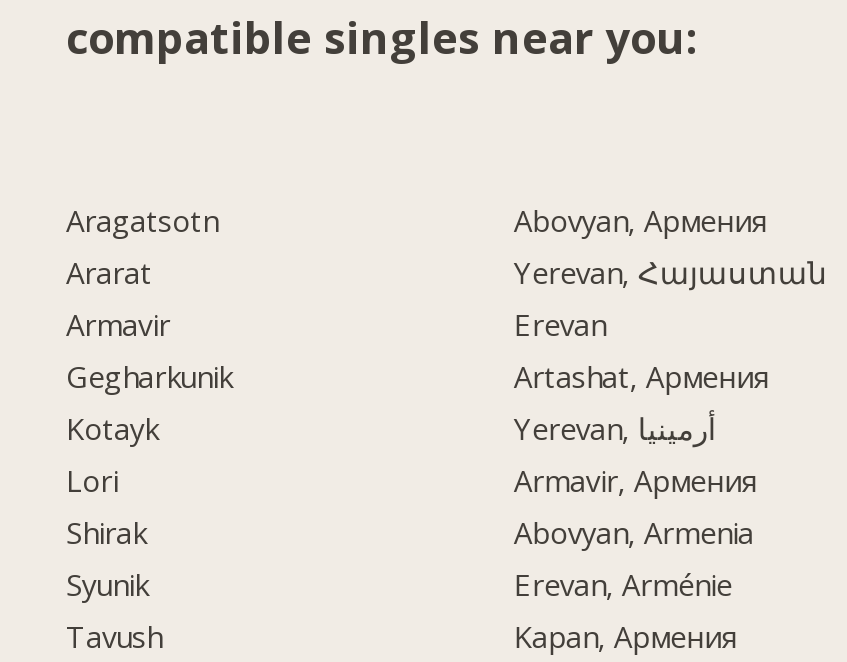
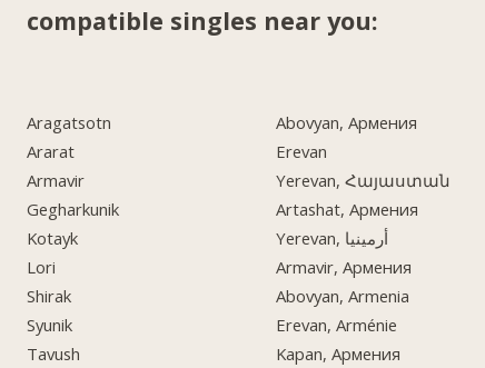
moved [514,252,828,292] -> [276,169,451,191]: Yerevan, Հայաստան
moved [514,304,606,344] -> [276,140,327,163]: Erevan

